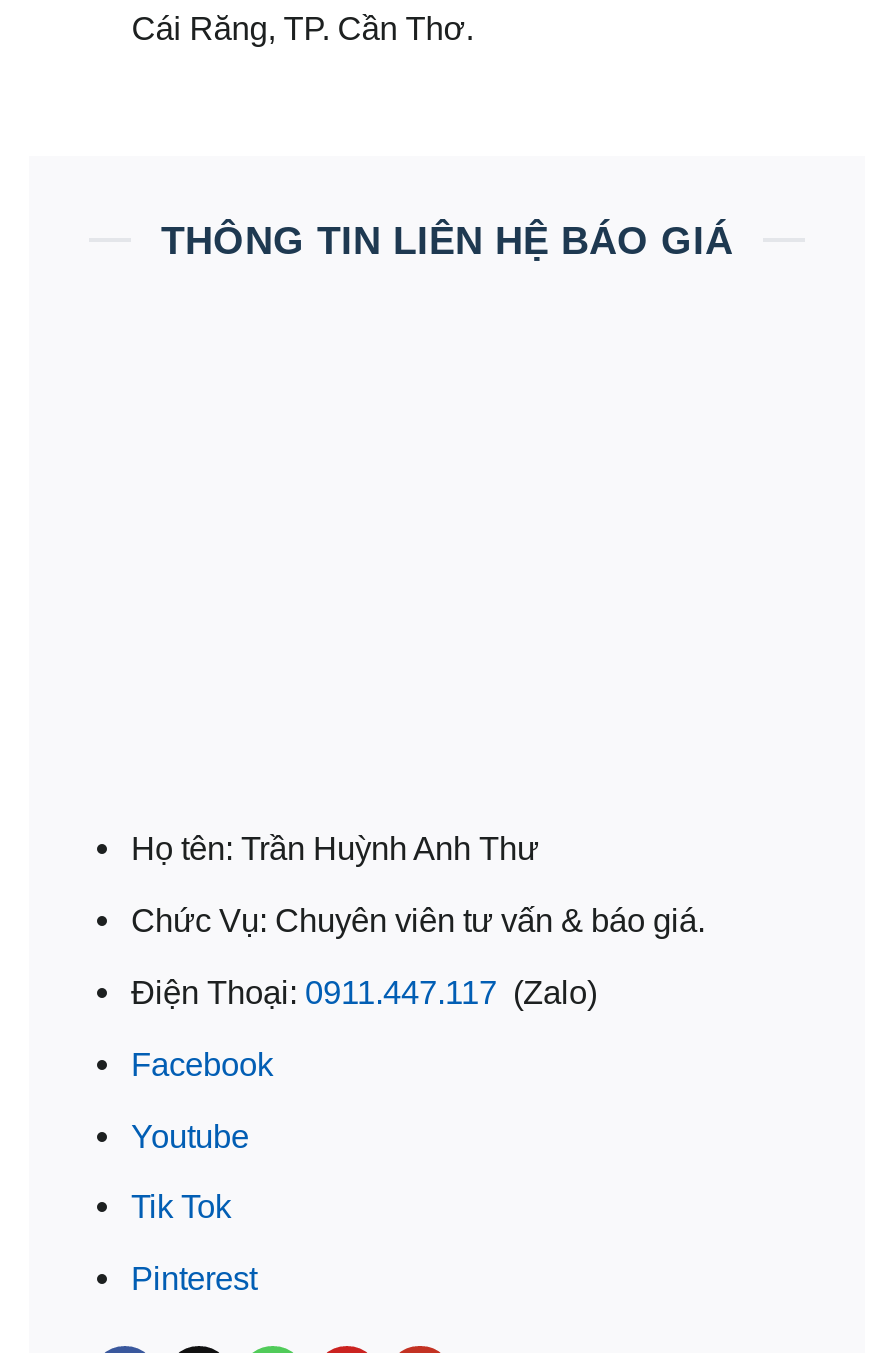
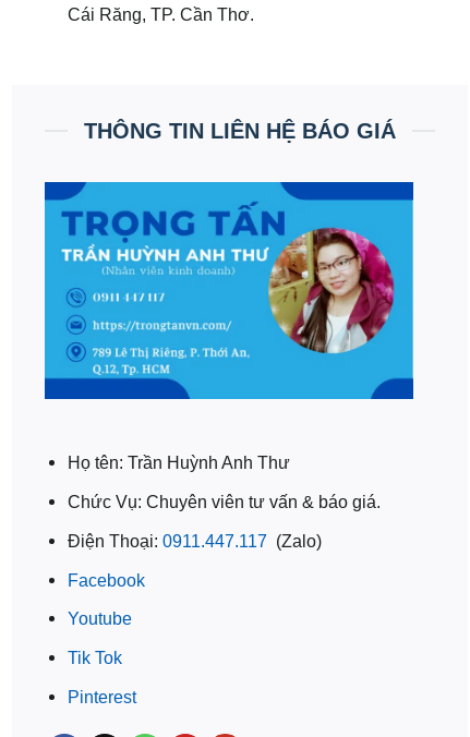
none -> [44,181,414,400] [image]

